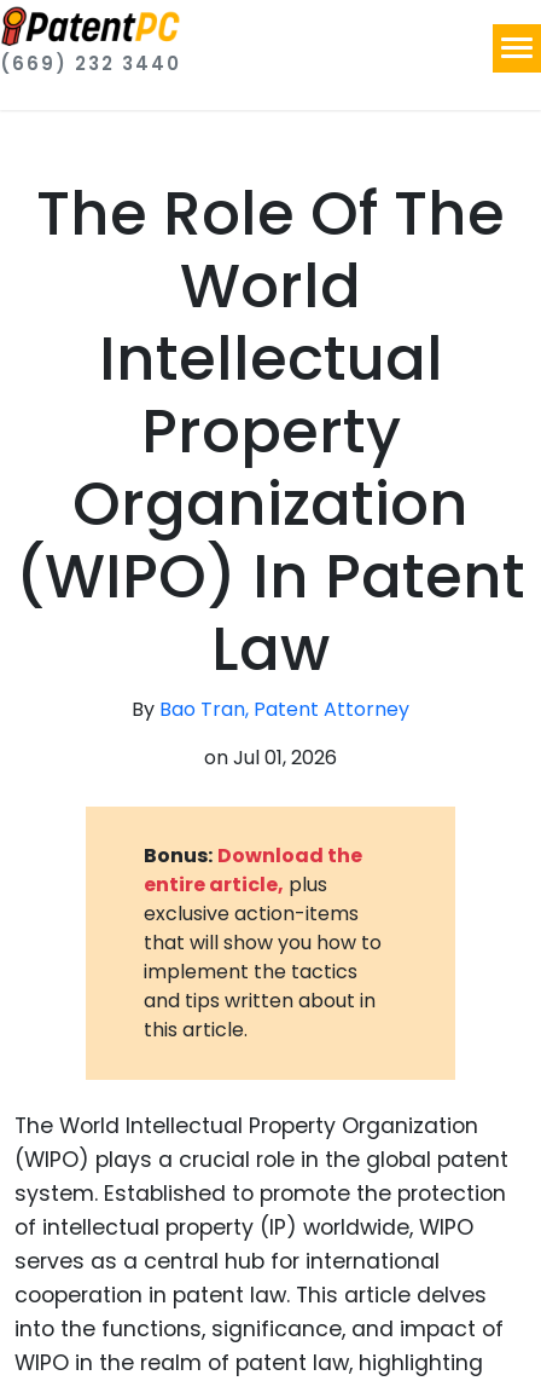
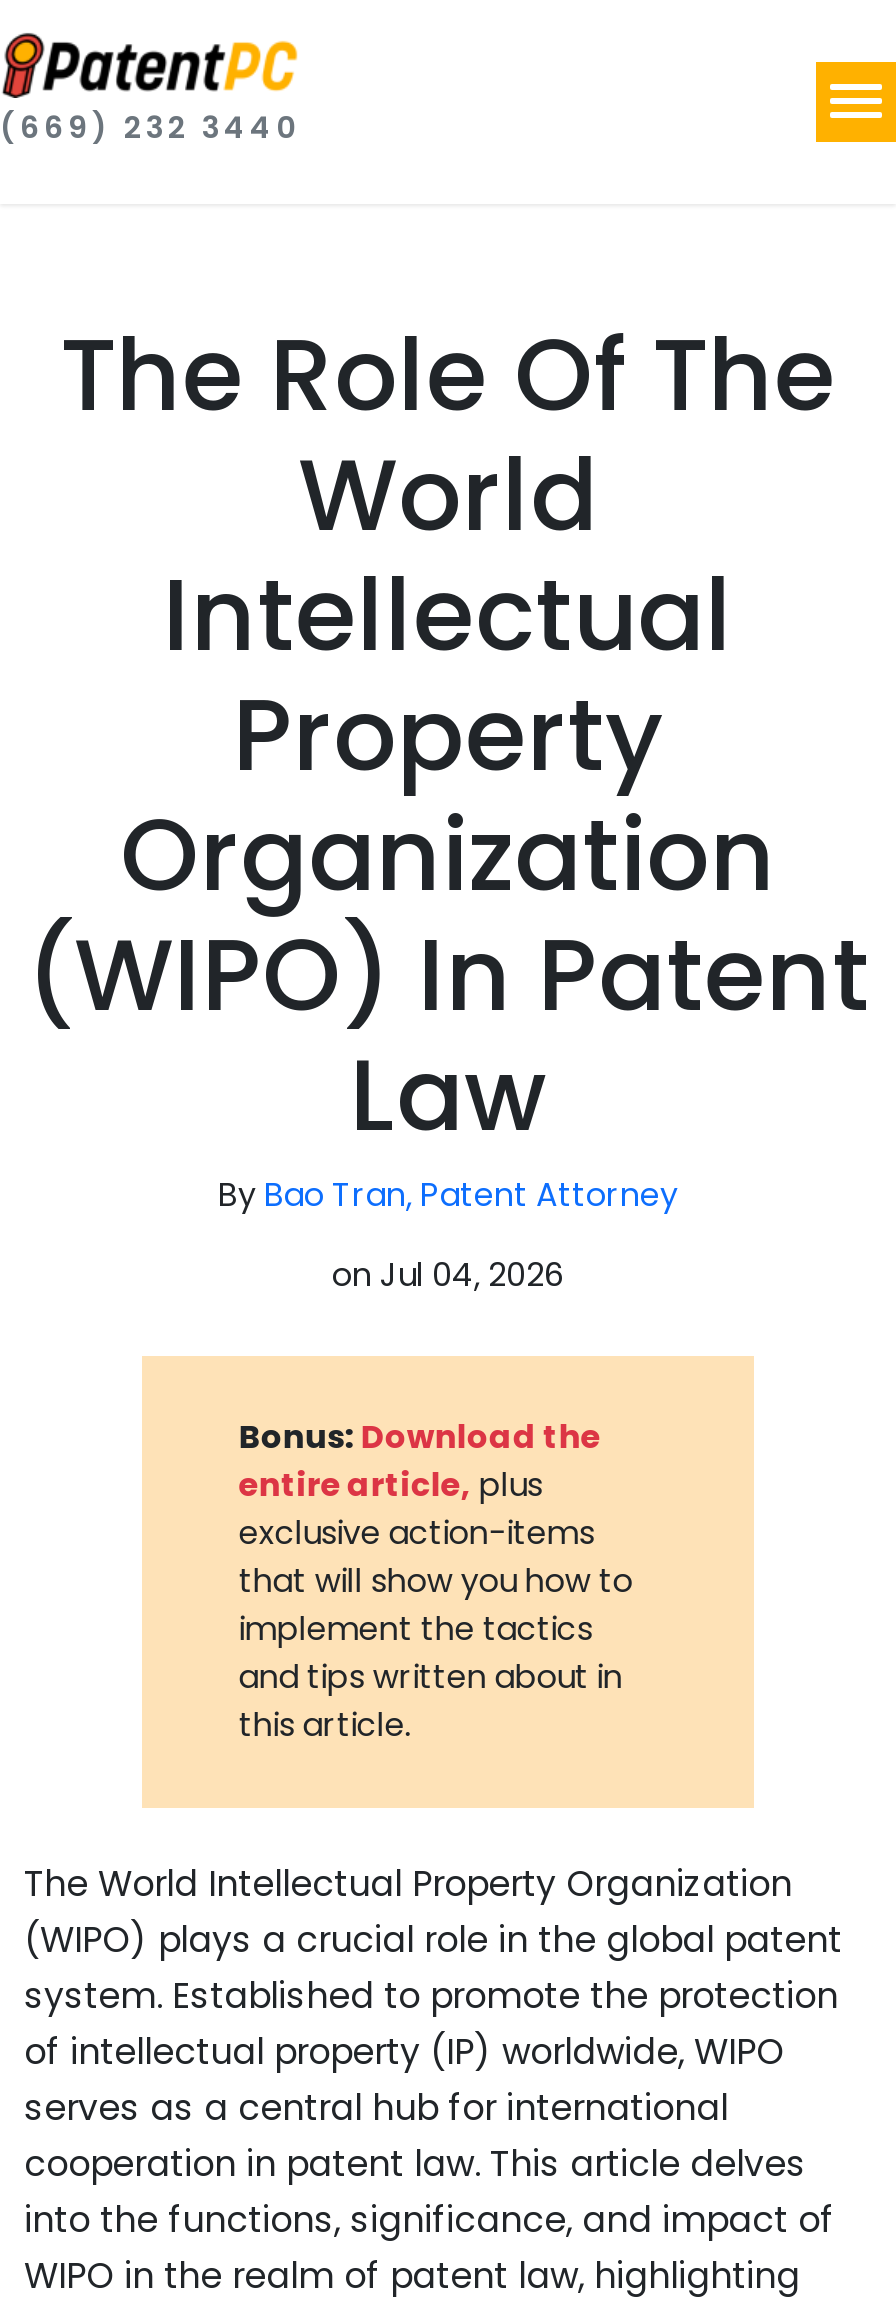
[204,744,337,772] on Jul 01, 2026 -> [332,1252,564,1298] on Jul 04, 2026

